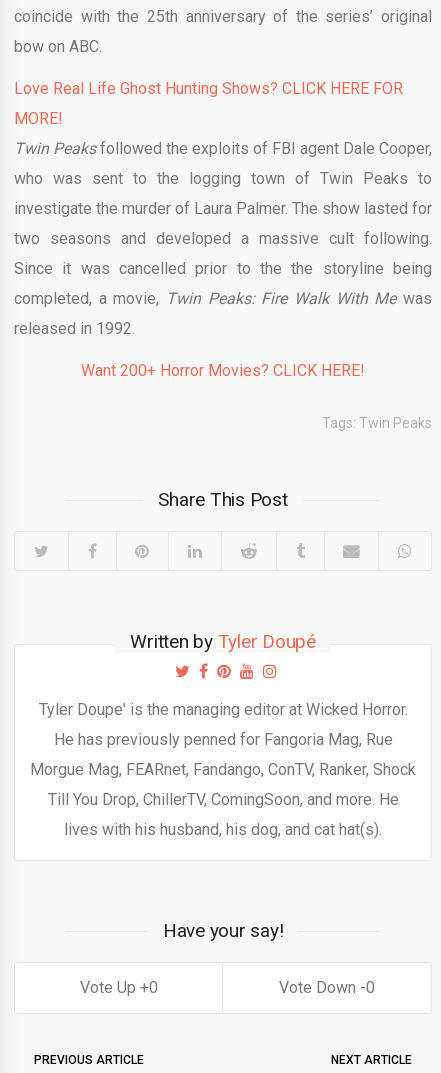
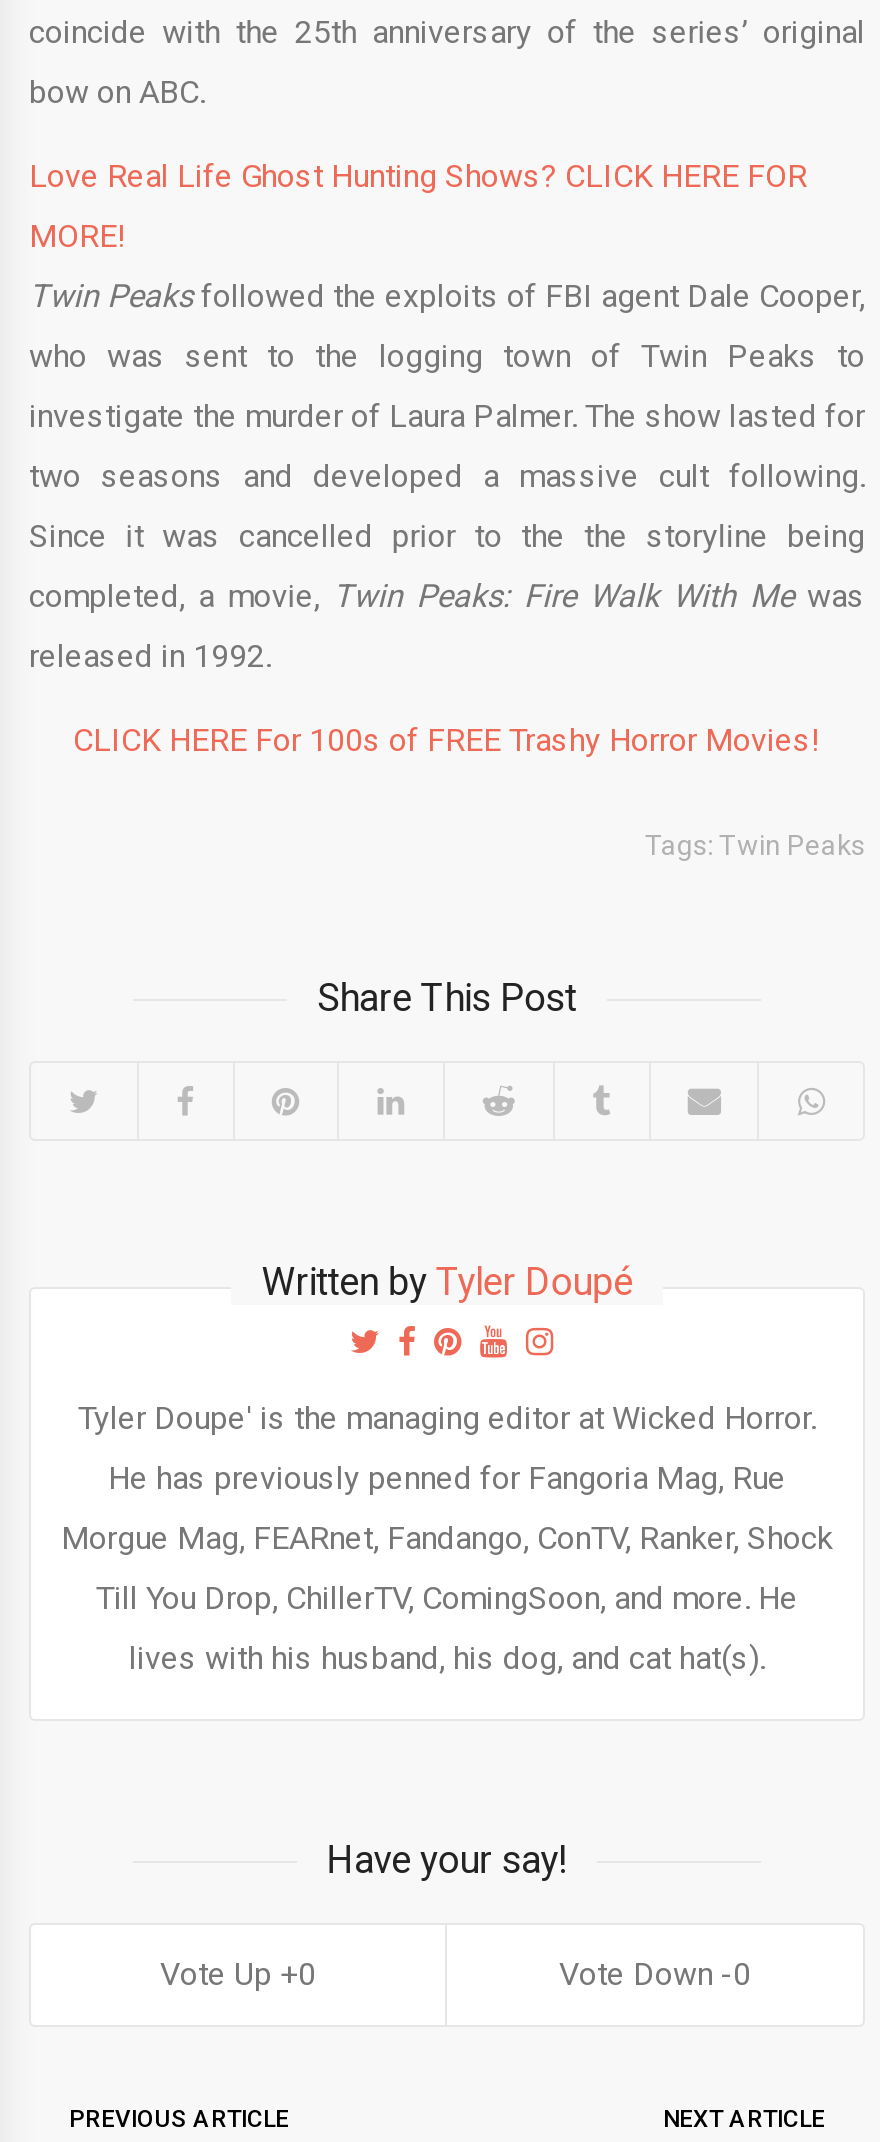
[81,361,365,380] Want 200+ Horror Movies? CLICK HERE! -> [73,721,821,759] CLICK HERE For 100s of FREE Trashy Horror Movies!

